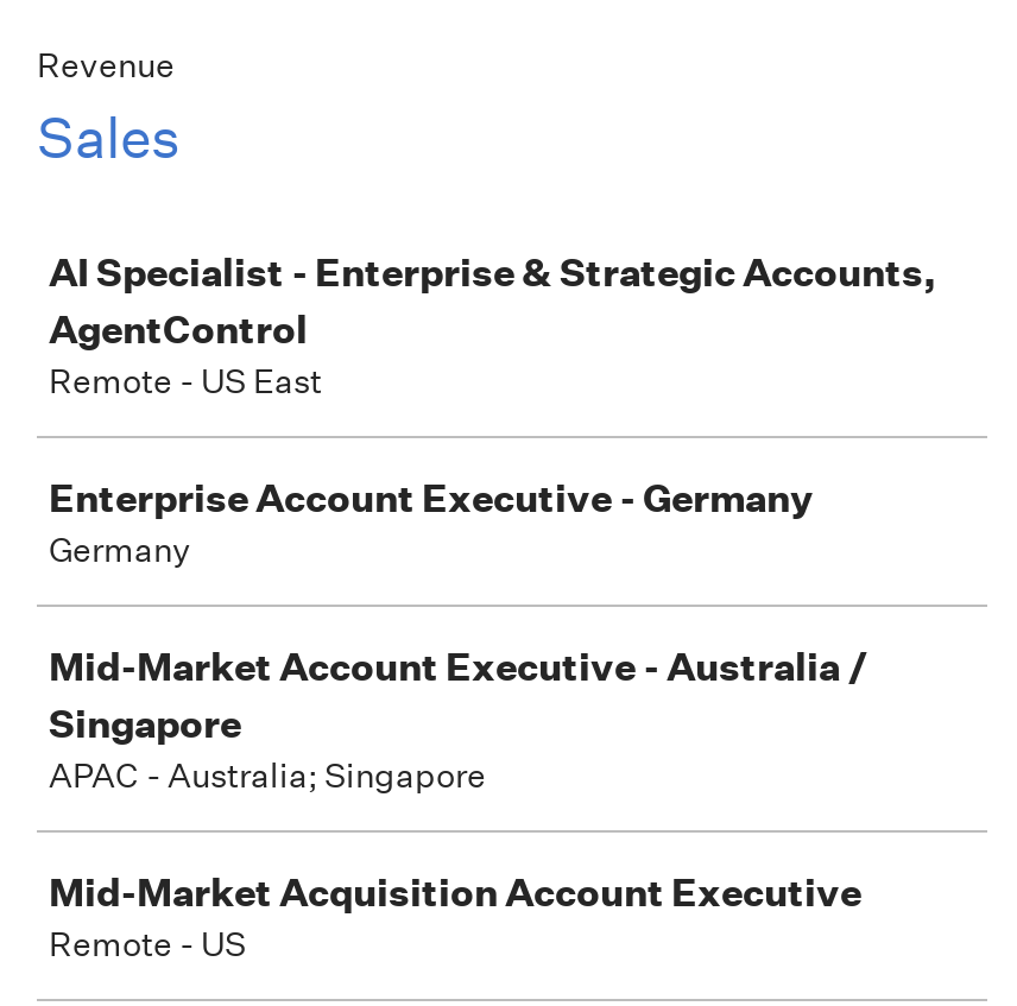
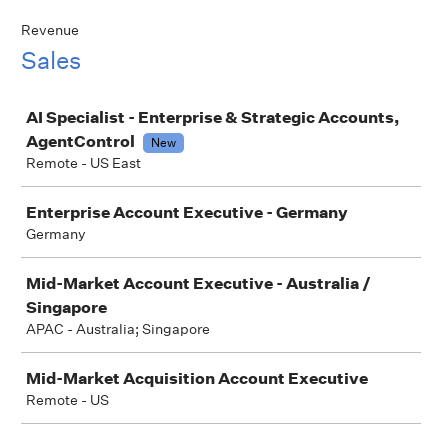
none -> [151,134,176,151] New

